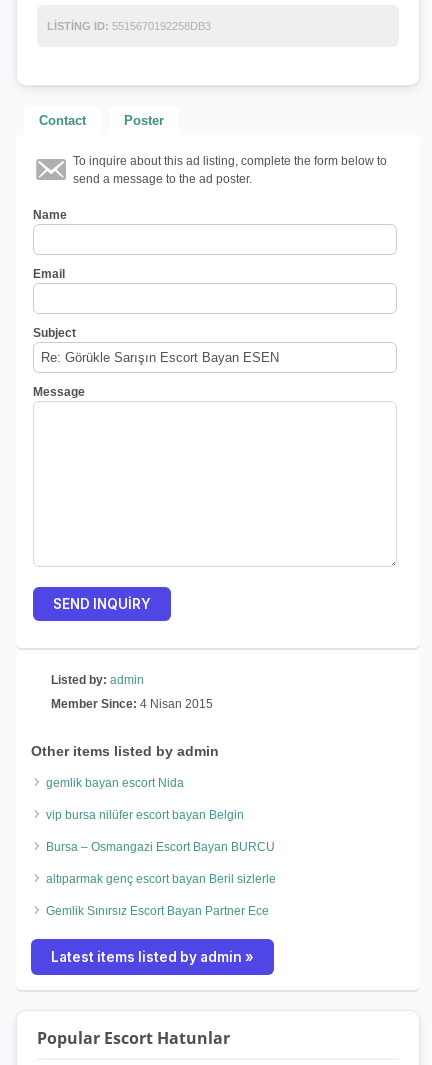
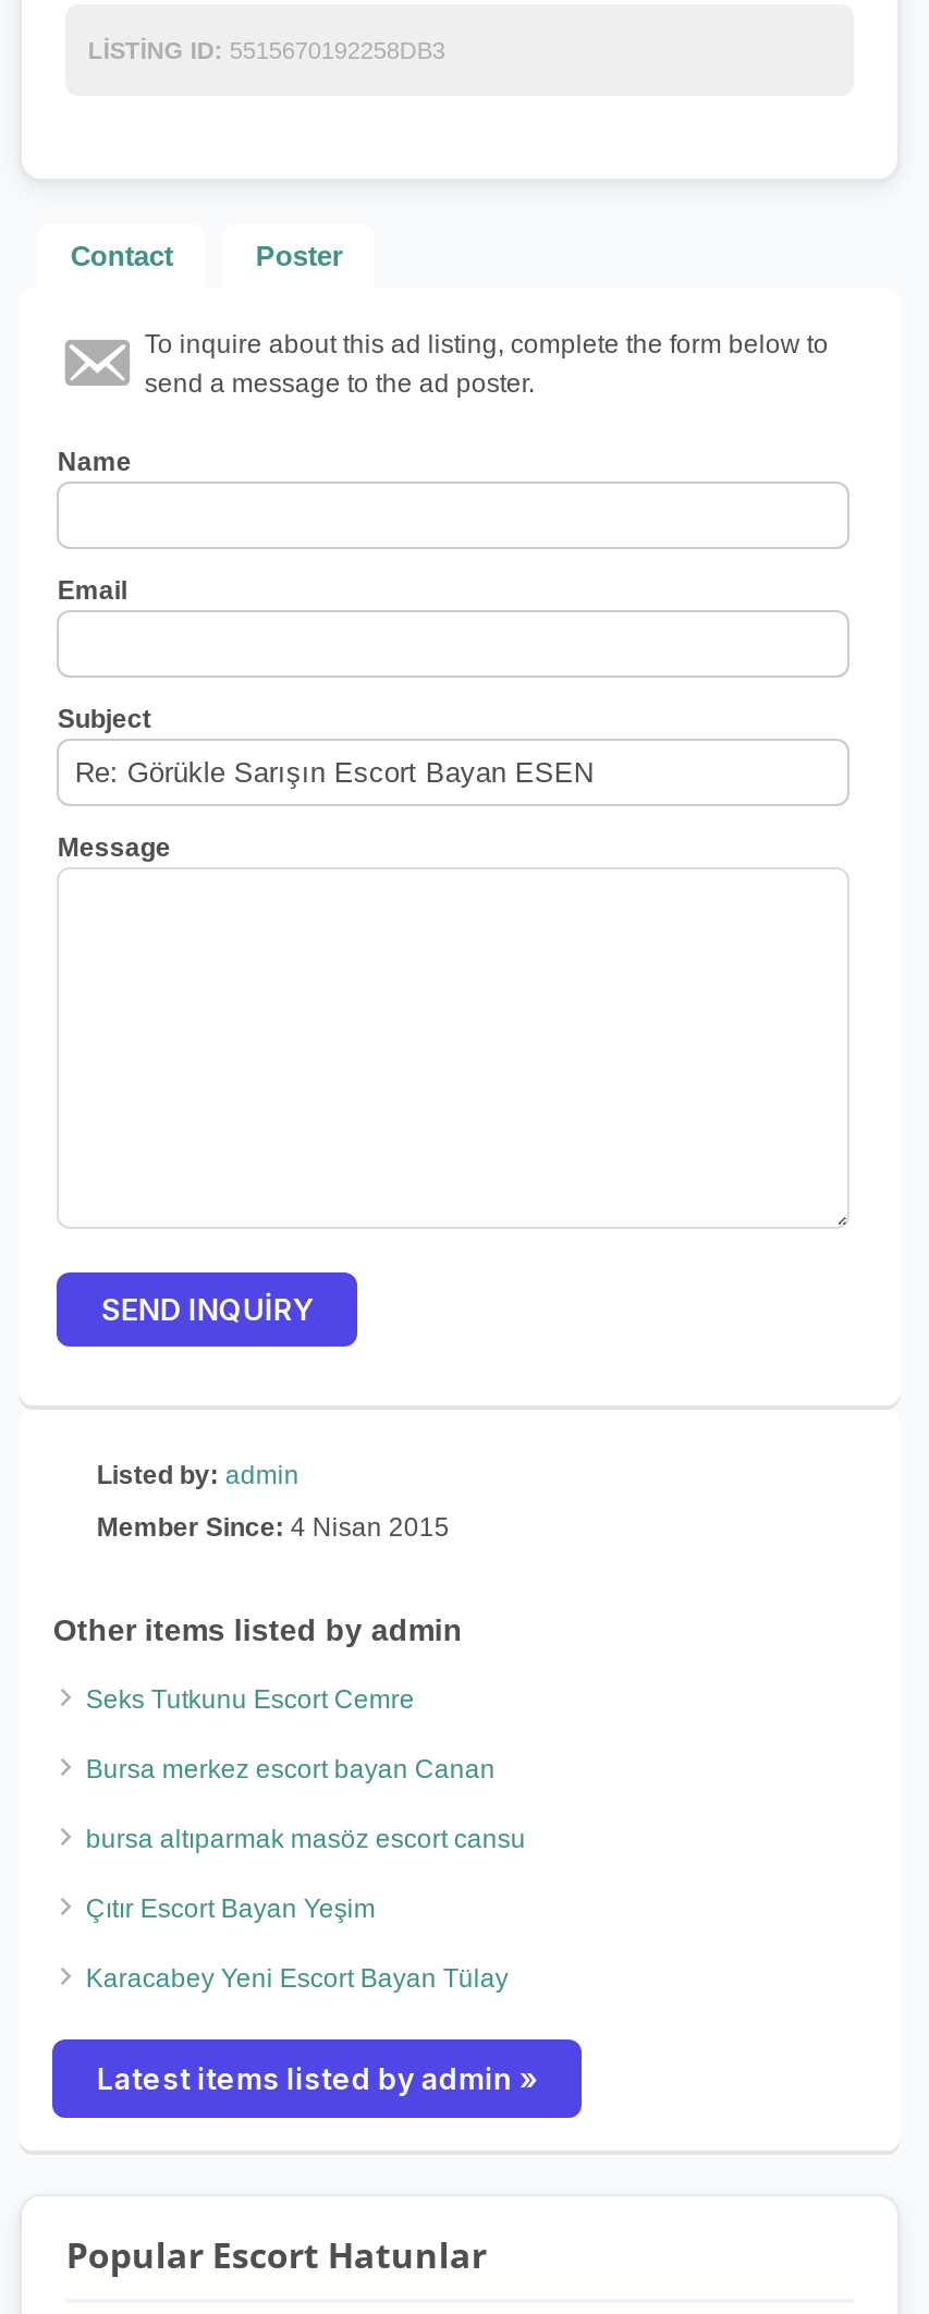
[46,776,184,790] gemlik bayan escort Nida -> [86,1684,415,1715] Seks Tutkunu Escort Cemre
[46,808,244,822] vip bursa nilüfer escort bayan Belgin -> [86,1754,495,1785] Bursa merkez escort bayan Canan
[46,840,275,854] Bursa – Osmangazi Escort Bayan BURCU -> [86,1824,526,1854] bursa altıparmak masöz escort cansu
[46,872,276,886] altıparmak genç escort bayan Beril sizlerle -> [86,1893,376,1924] Çıtır Escort Bayan Yeşim
[46,904,269,918] Gemlik Sınırsız Escort Bayan Partner Ece -> [86,1963,508,1994] Karacabey Yeni Escort Bayan Tülay

